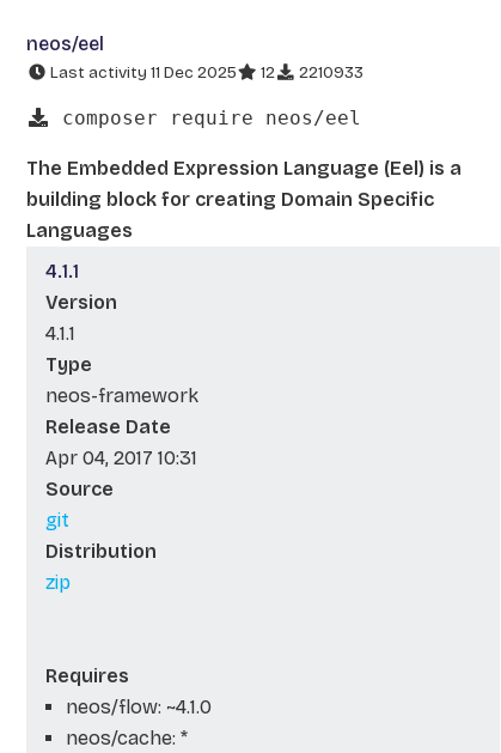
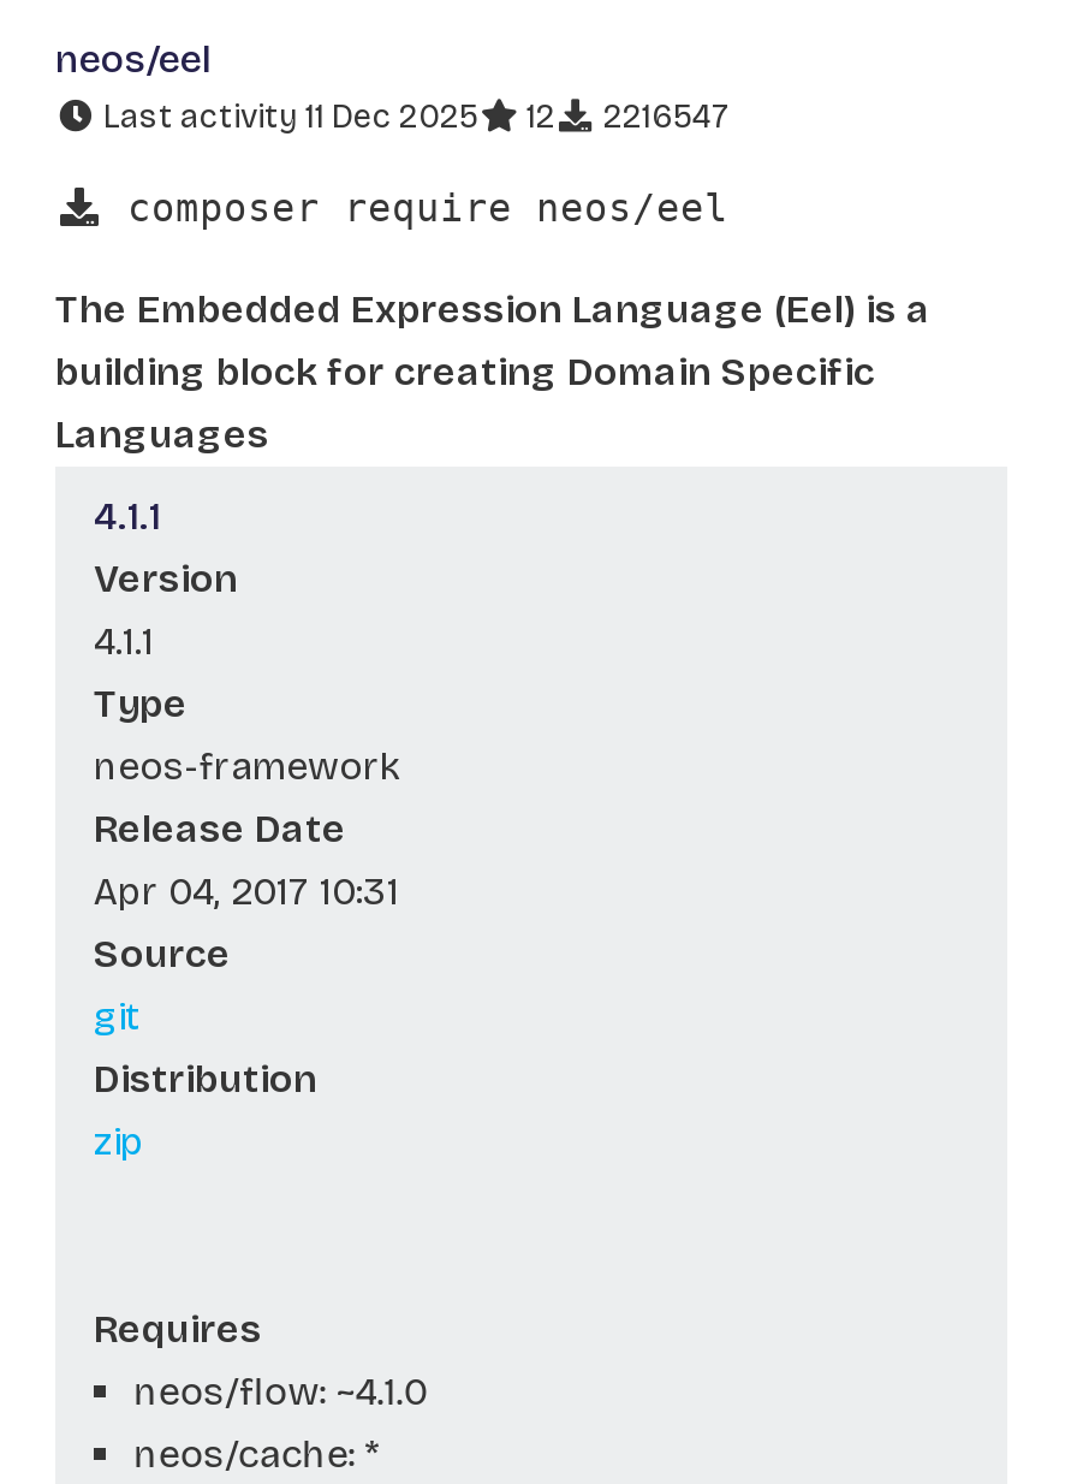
[47,62,363,83] Last activity 11 Dec 2025 12 2210933 -> [96,96,731,137] Last activity 11 Dec 2025 12 2216547

